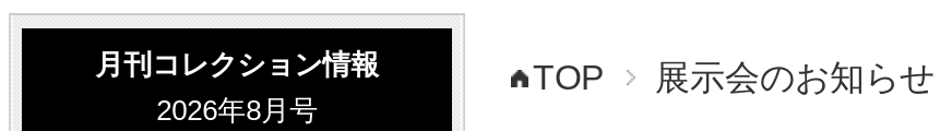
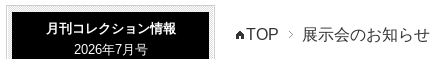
[157,95,318,127] 2026年8月号 -> [74,42,148,57] 2026年7月号

